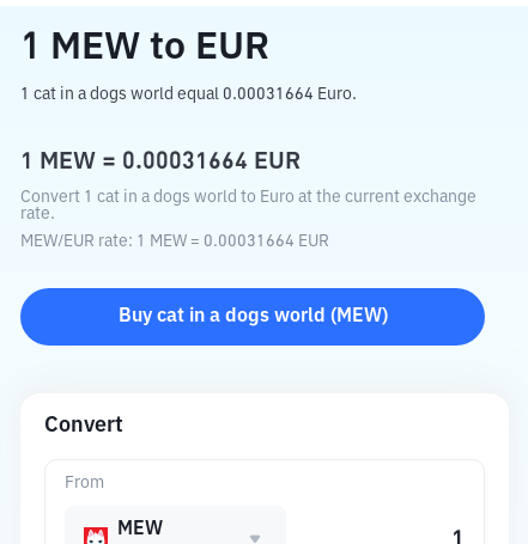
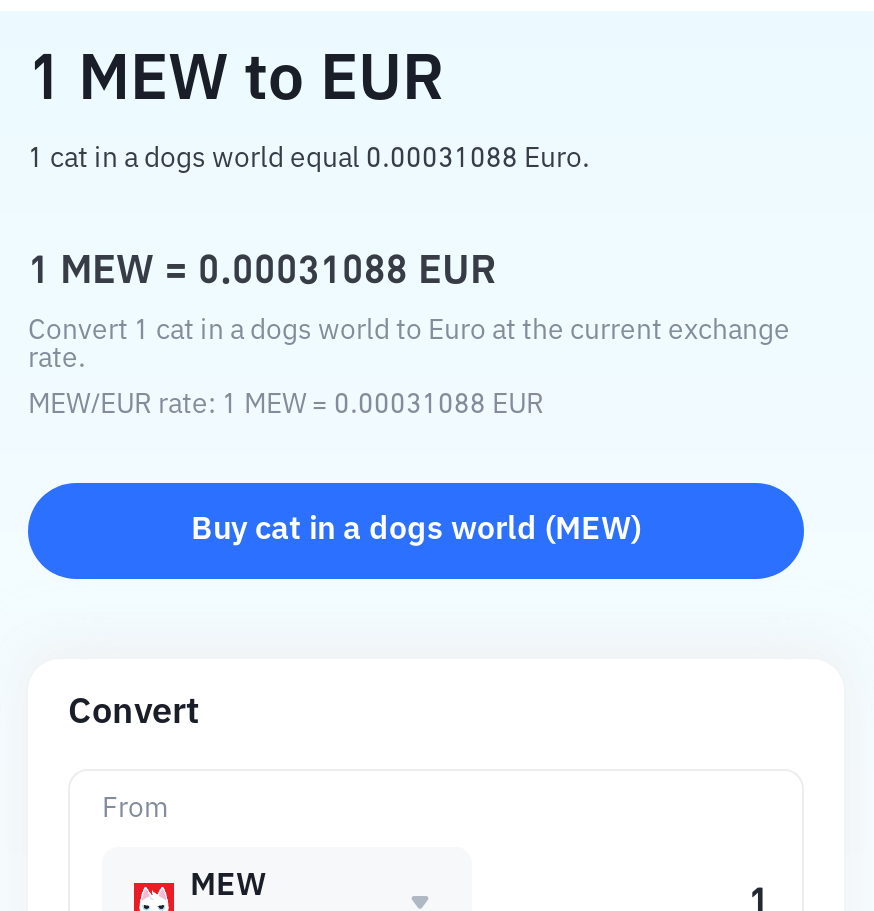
[20,86,357,103] 1 cat in a dogs world equal 0.00031664 Euro. -> [28,145,590,173] 1 cat in a dogs world equal 0.00031088 Euro.
[20,149,301,173] 1 MEW = 0.00031664 EUR -> [28,251,496,291] 1 MEW = 0.00031088 EUR
[20,233,329,250] MEW/EUR rate: 1 MEW = 0.00031664 EUR -> [28,391,544,419] MEW/EUR rate: 1 MEW = 0.00031088 EUR

